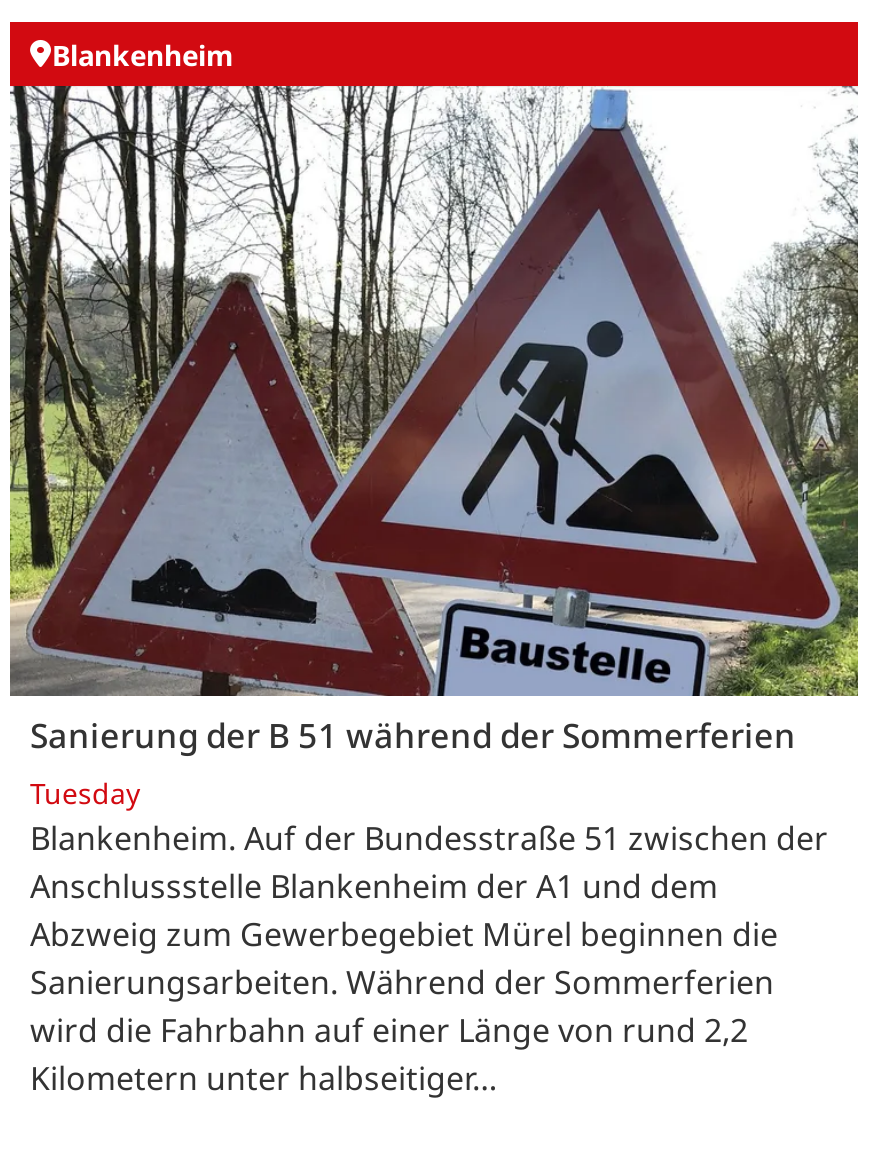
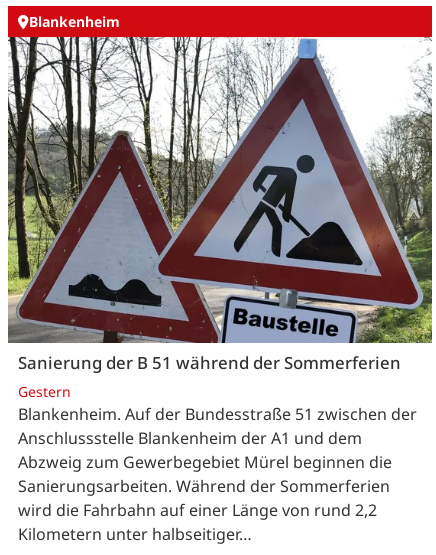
[30,775,140,813] Tuesday -> [18,382,71,401] Gestern

